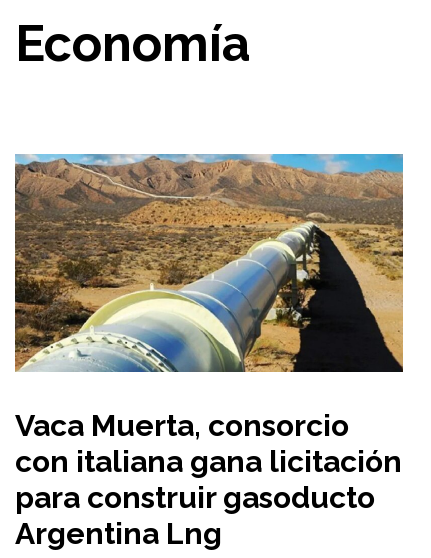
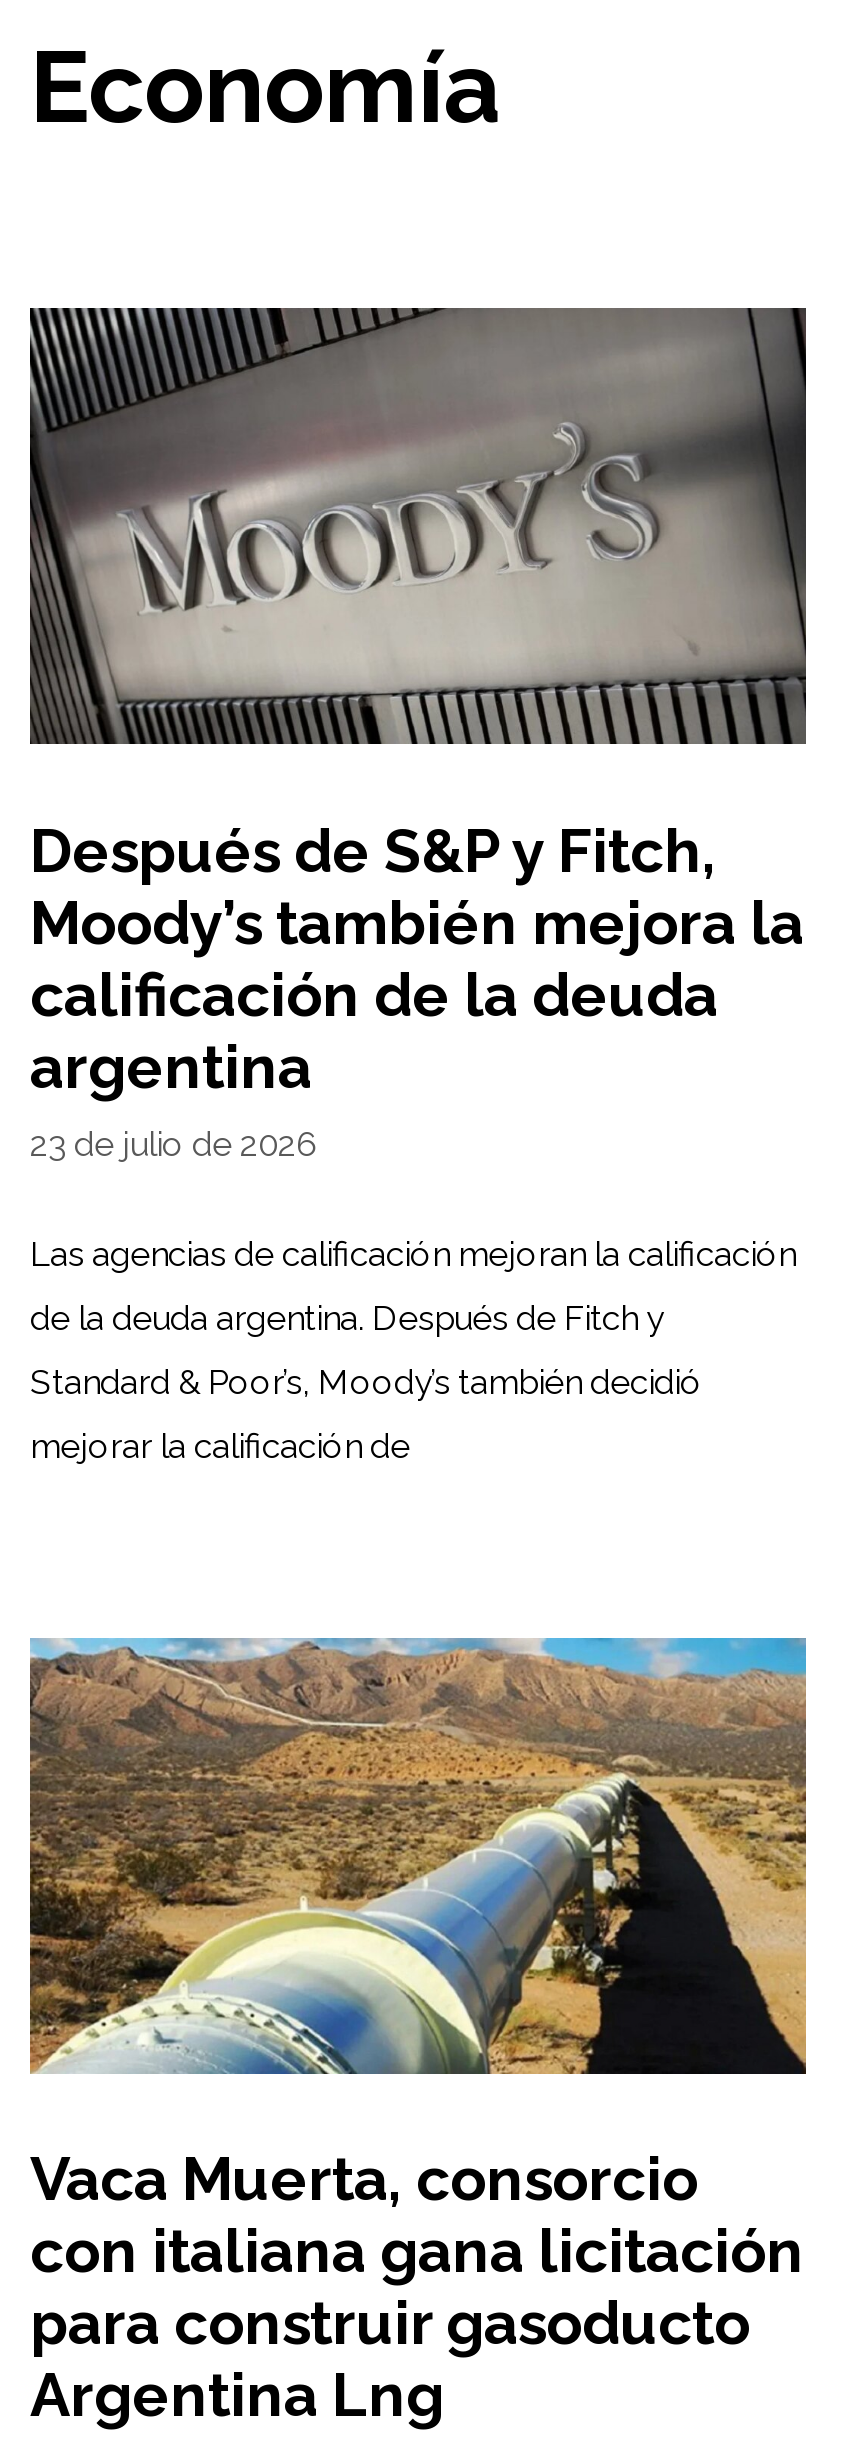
none -> [28,306,808,1465] [image] | Después de S&P y Fitch, | Moody’s también mejora la | calificación de la deuda | argentina | 23 de julio de 2026 | Las agencias de calificación mejoran la calificación | de la deuda argentina. Después de Fitch y | Standard & Poor’s, Moody’s también decidió | mejorar la calificación de

